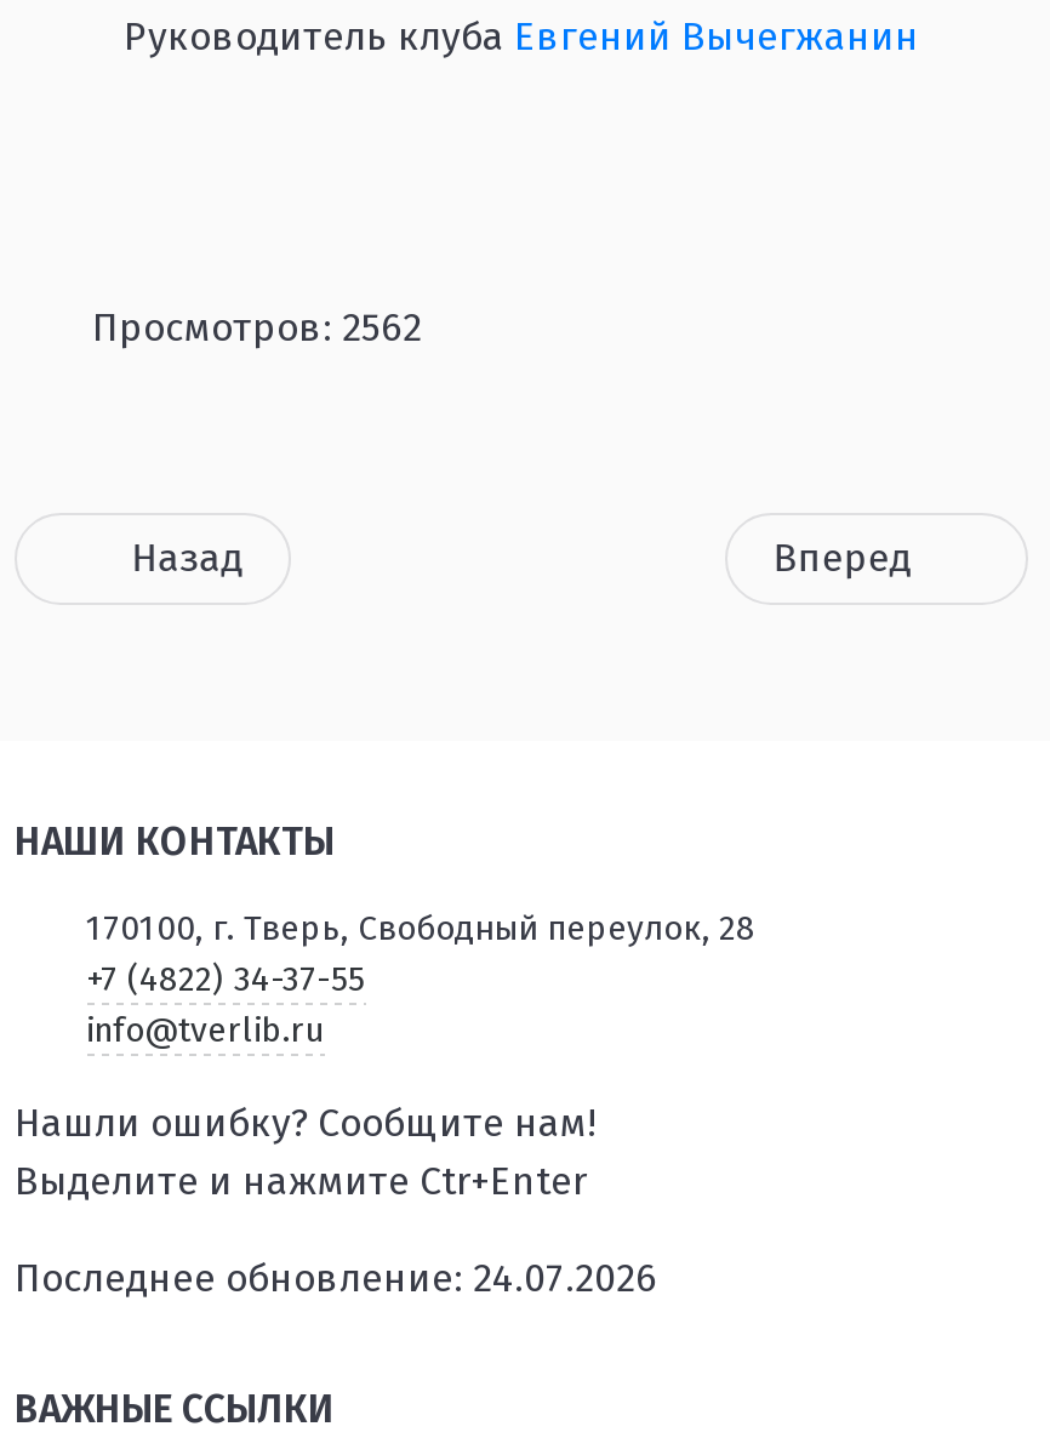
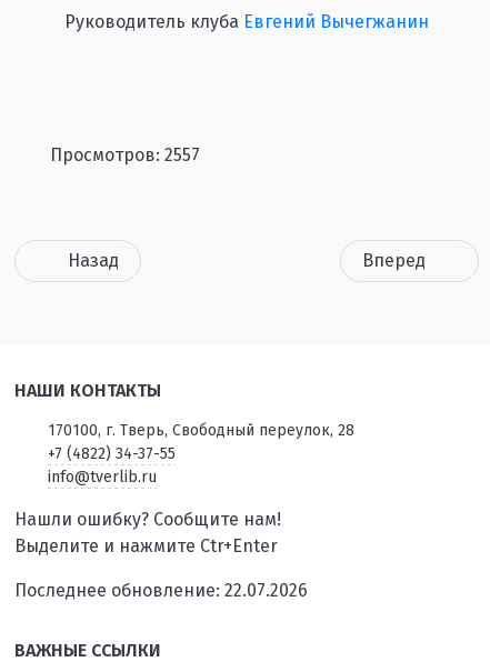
[82,304,422,350] Просмотров: 2562 -> [46,144,200,166] Просмотров: 2557
[15,1255,657,1301] Последнее обновление: 24.07.2026 -> [14,580,308,601] Последнее обновление: 22.07.2026

